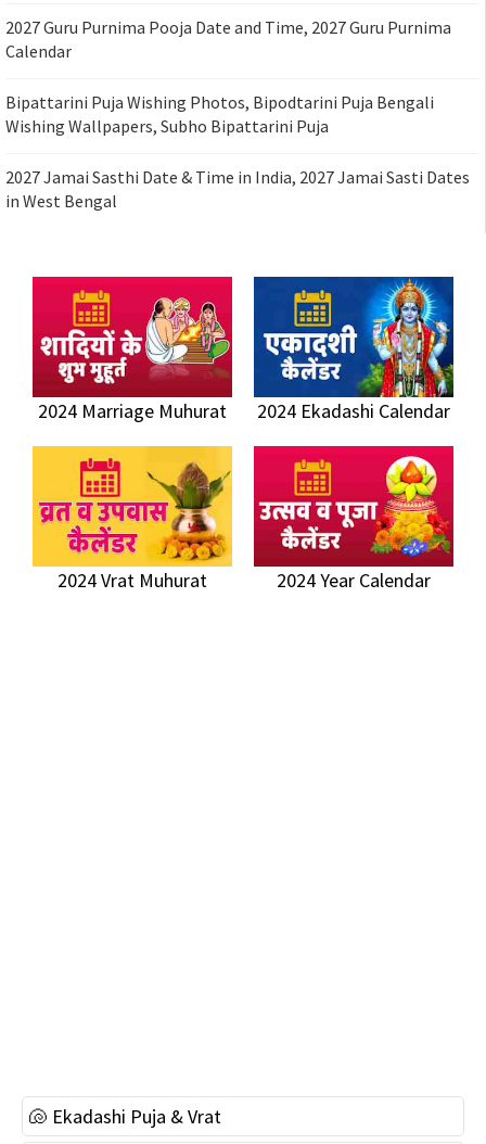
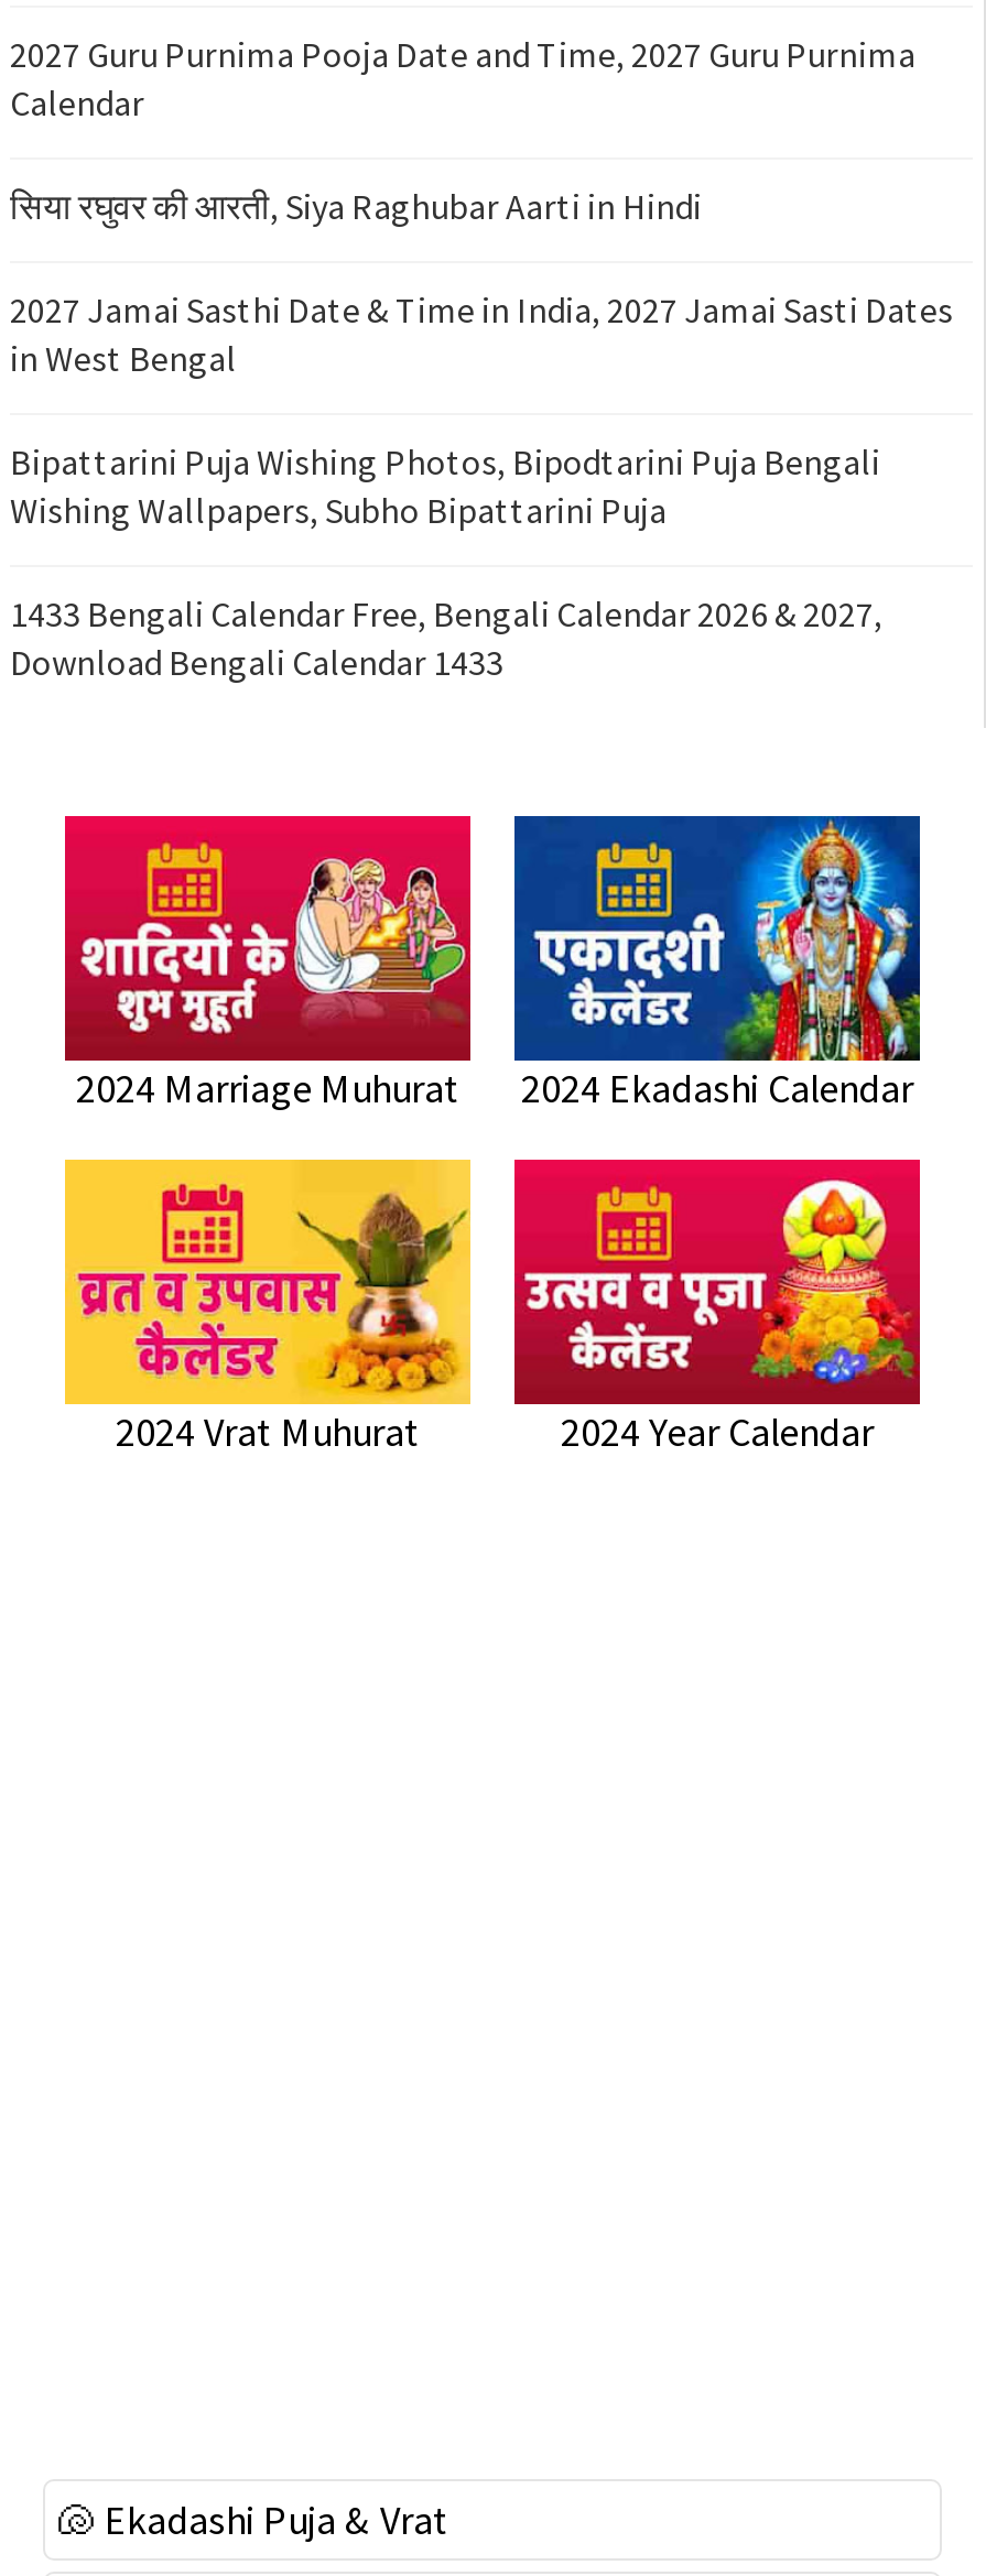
none -> [10,184,702,228] सिया रघुवर की आरती, Siya Raghubar Aarti in Hindi
none -> [10,591,882,684] 1433 Bengali Calendar Free, Bengali Calendar 2026 & 2027, | Download Bengali Calendar 1433
moved [5,166,470,212] -> [10,287,953,380]: 2027 Jamai Sasthi Date & Time in India, 2027 Jamai Sasti Dates | in West Bengal

